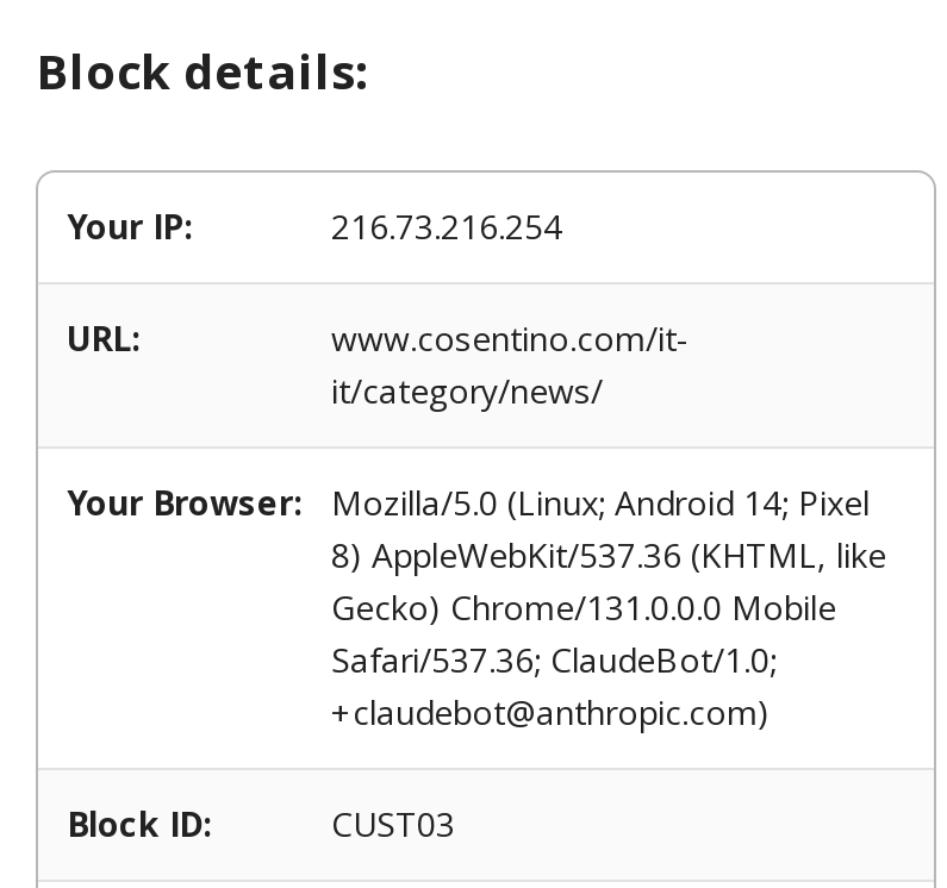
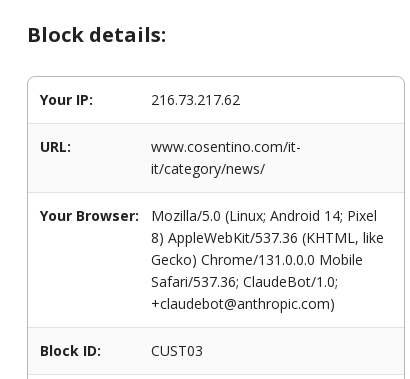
[331,204,562,249] 216.73.216.254 -> [151,90,240,109] 216.73.217.62

